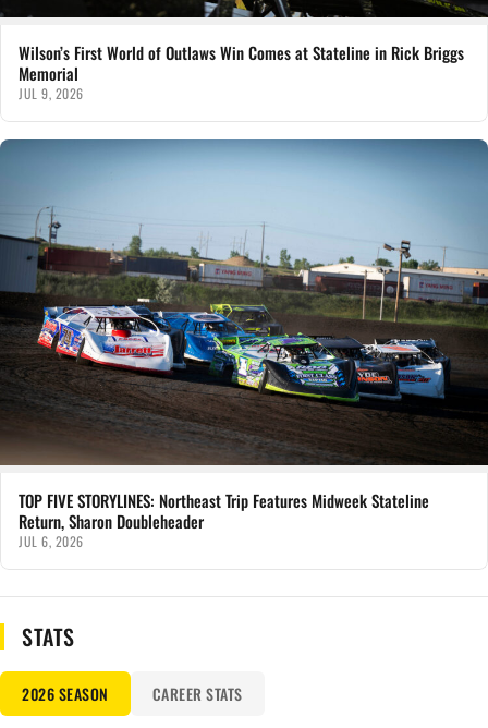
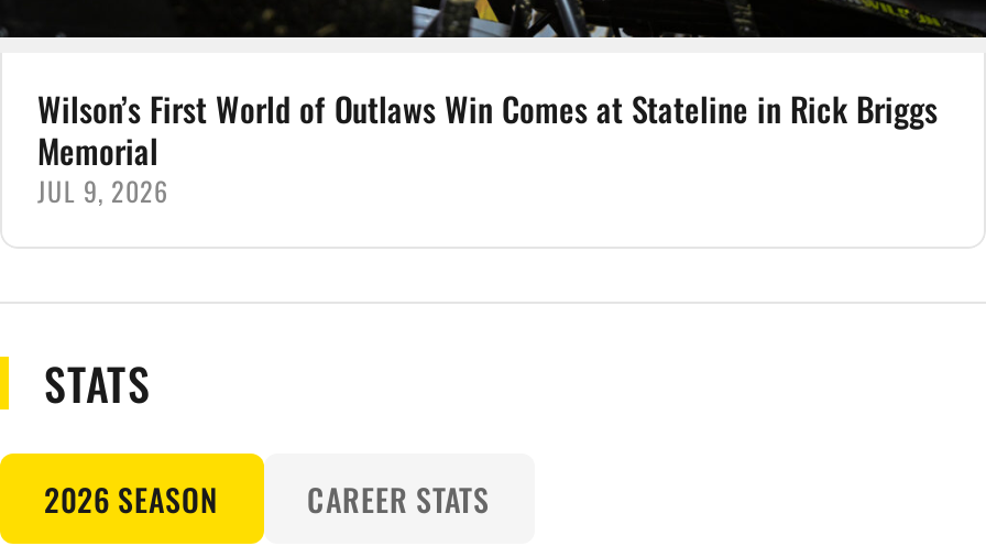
[3,138,485,550] [image] | TOP FIVE STORYLINES: Northeast Trip Features Midweek Stateline | Return, Sharon Doubleheader | JUL 6, 2026 -> none

